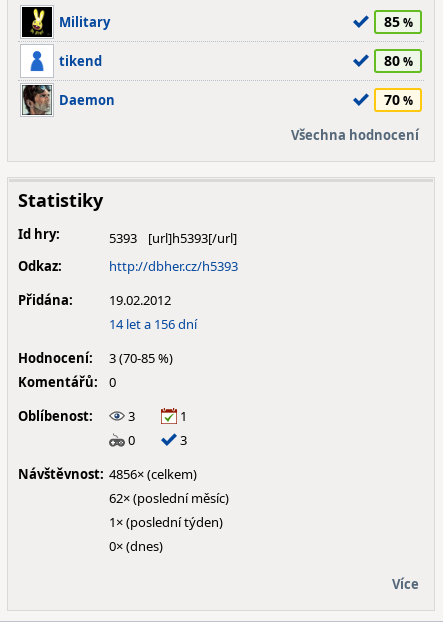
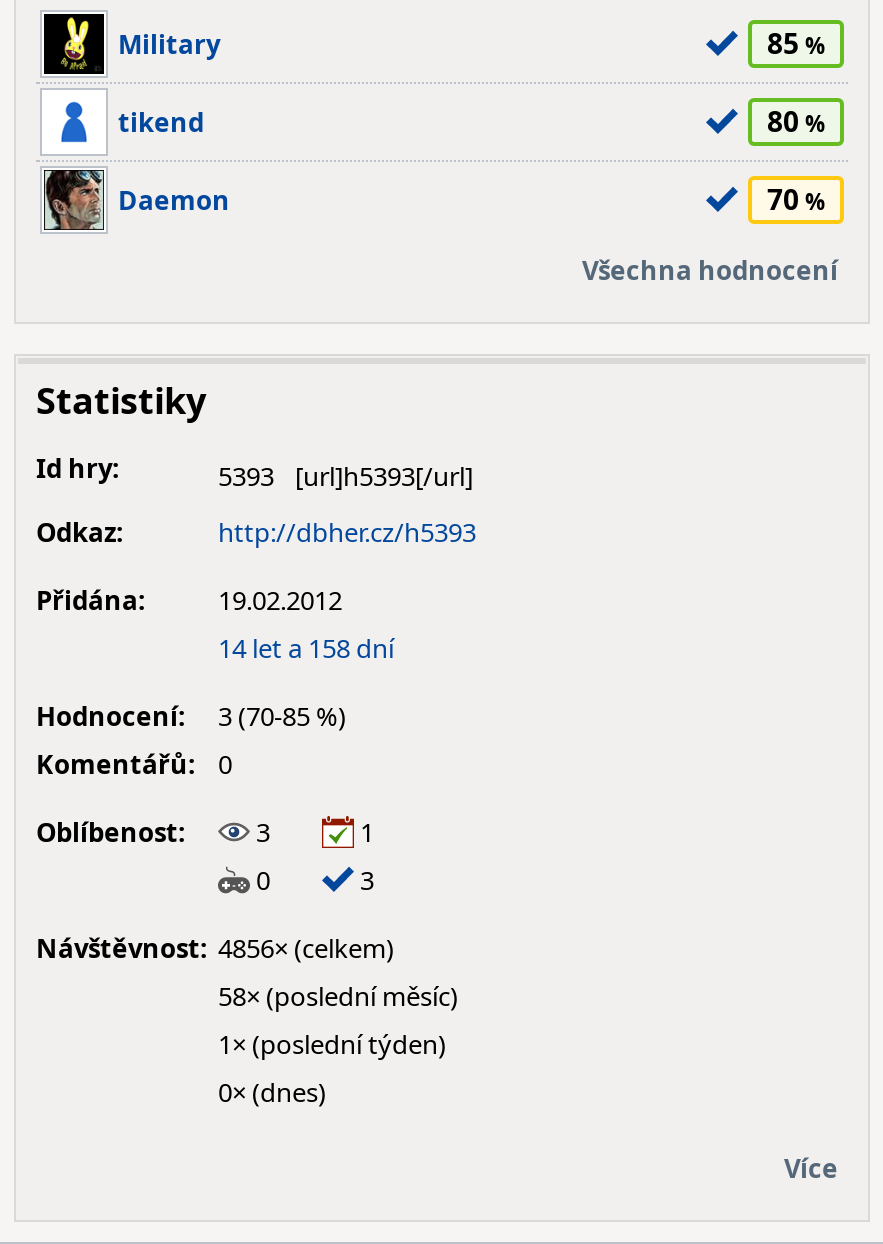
[109,315,197,333] 14 let a 156 dní -> [218,630,394,666] 14 let a 158 dní
[109,489,229,507] 62× (poslední měsíc) -> [218,978,458,1014] 58× (poslední měsíc)

